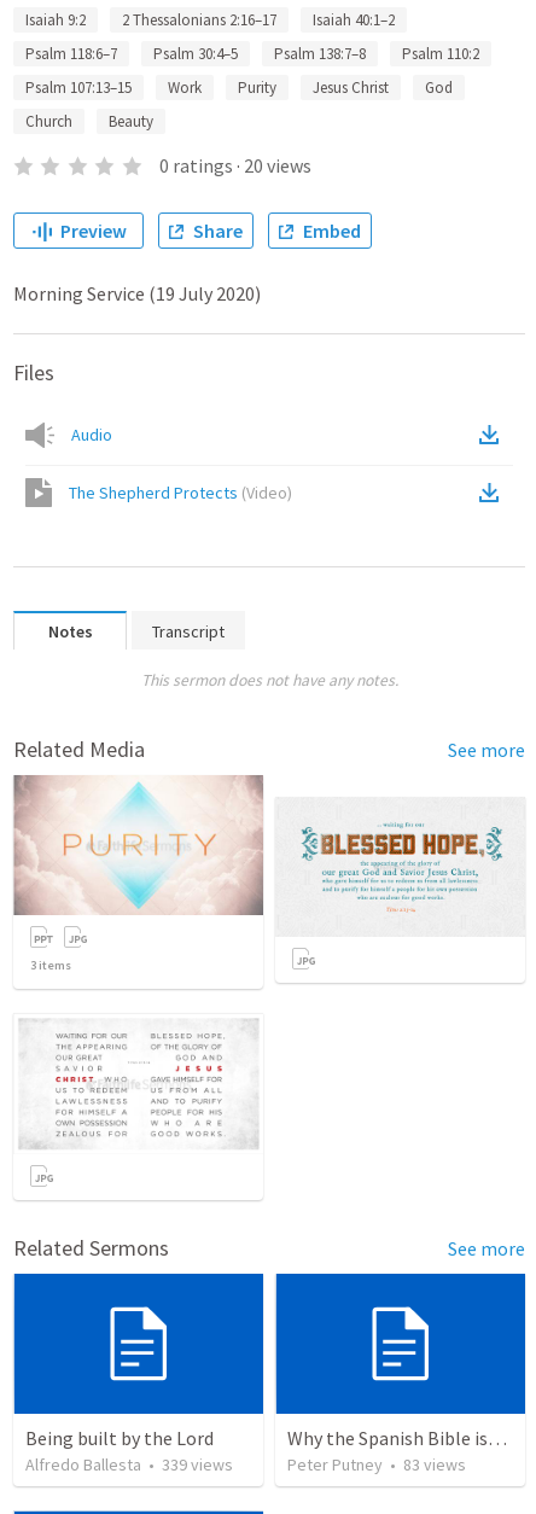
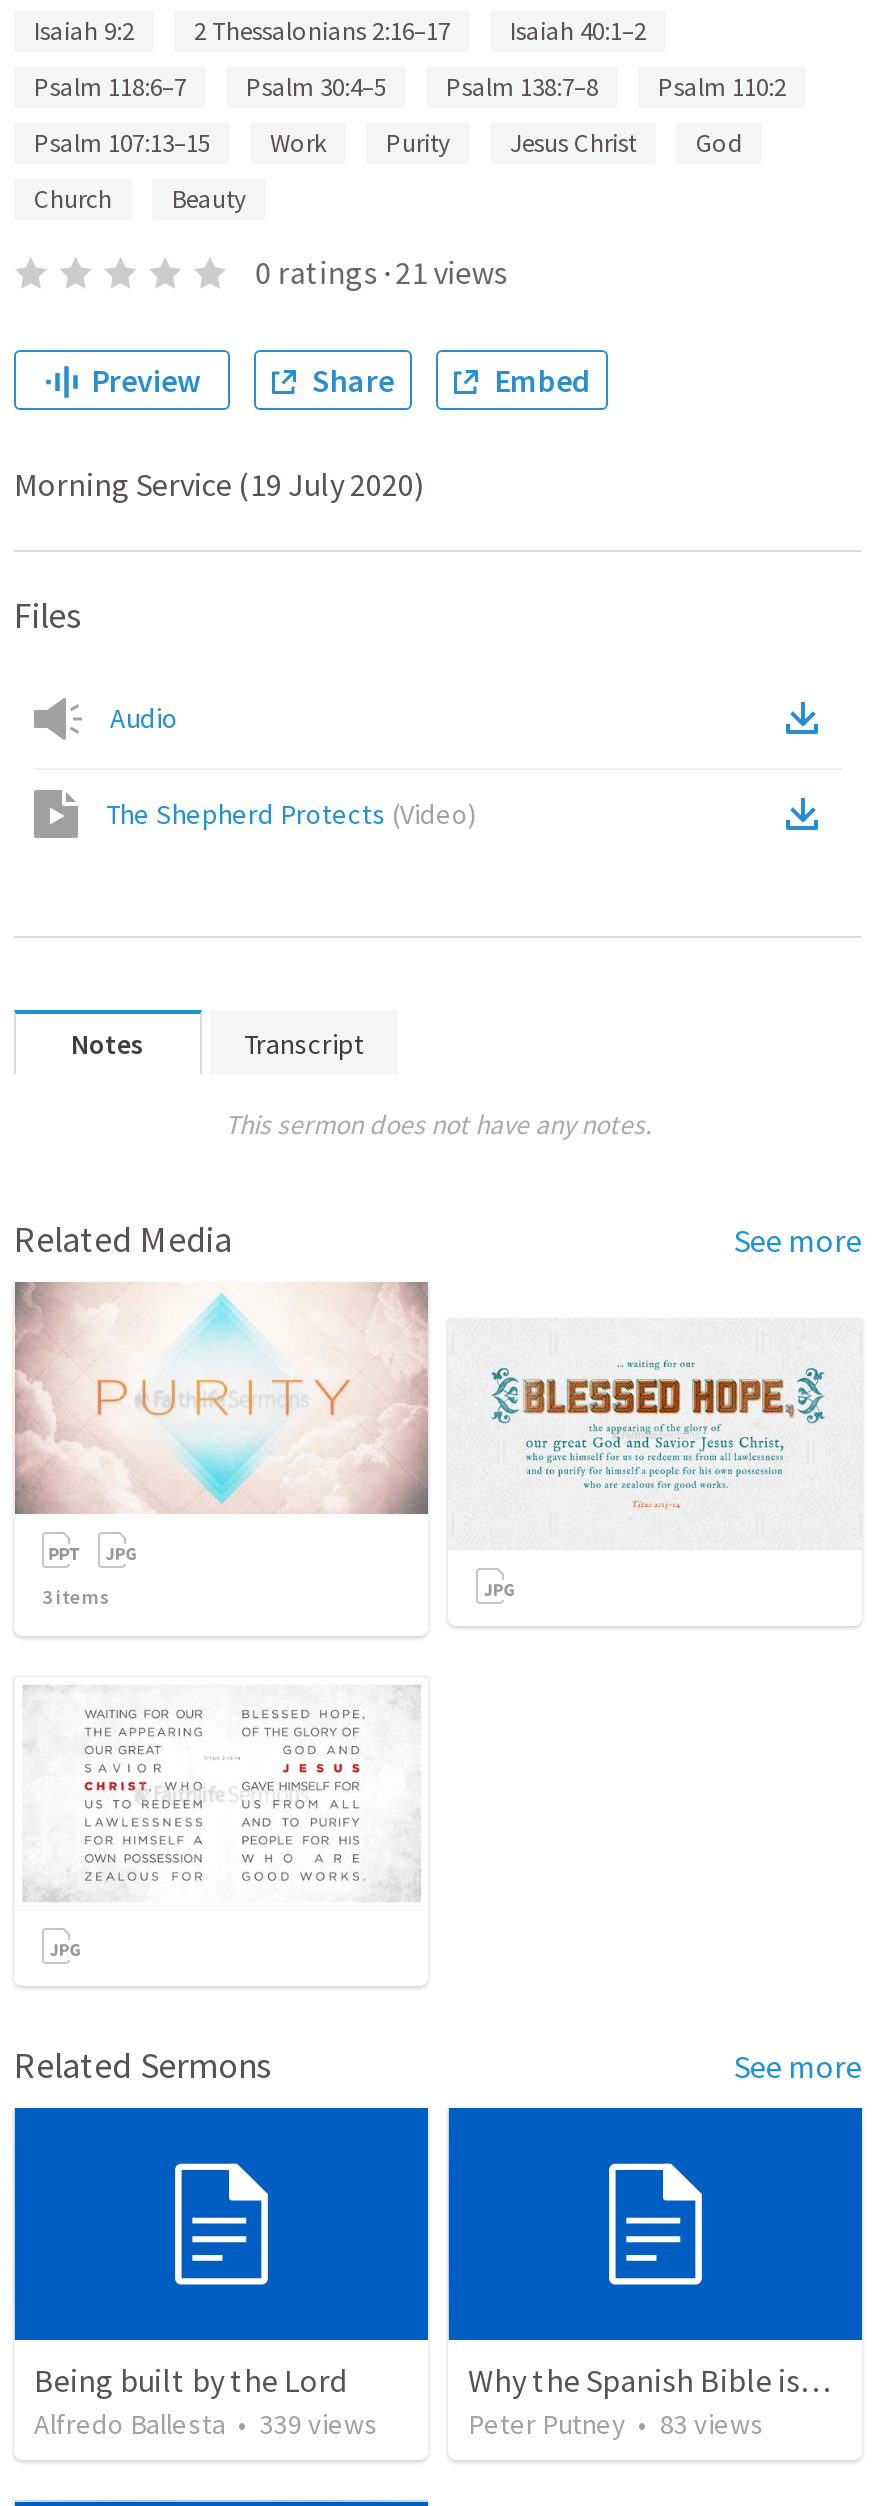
[159,153,311,177] 0 ratings · 20 views -> [255,252,507,292] 0 ratings · 21 views

